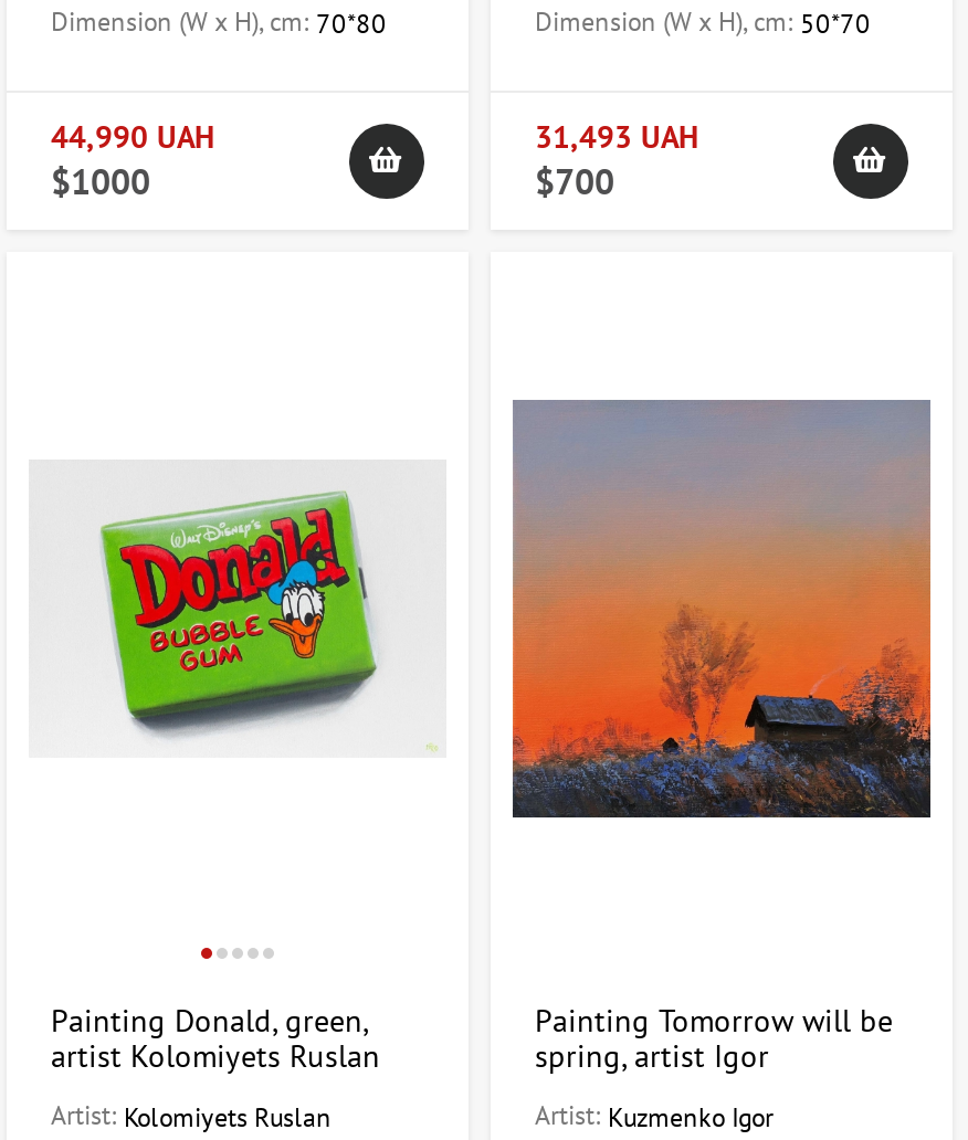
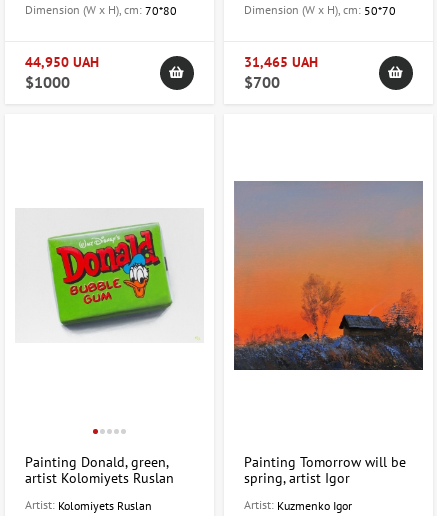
[51,118,214,157] 44,990 UAH -> [25,53,99,71] 44,950 UAH
[535,118,698,157] 31,493 UAH -> [244,53,318,71] 31,465 UAH

